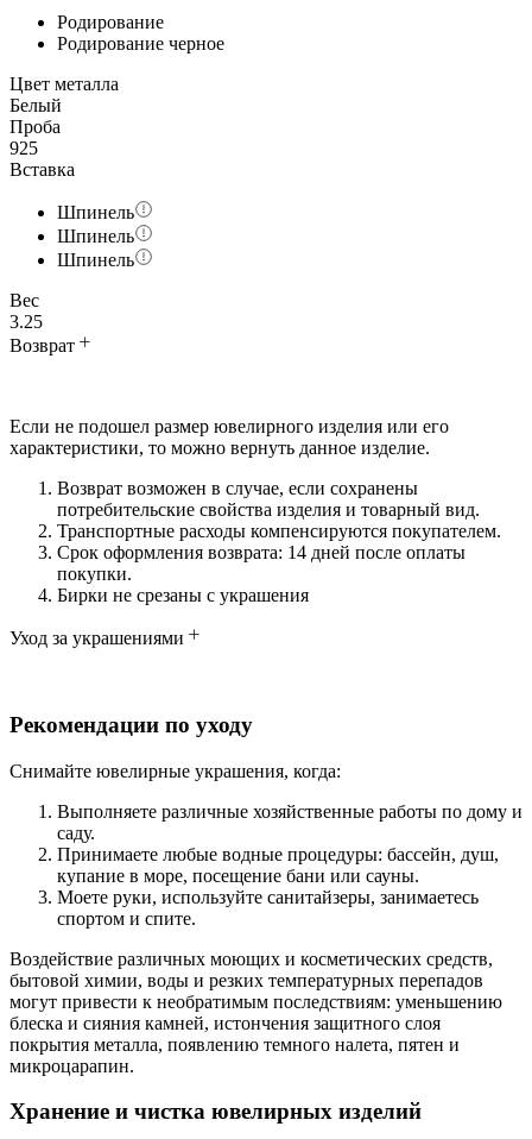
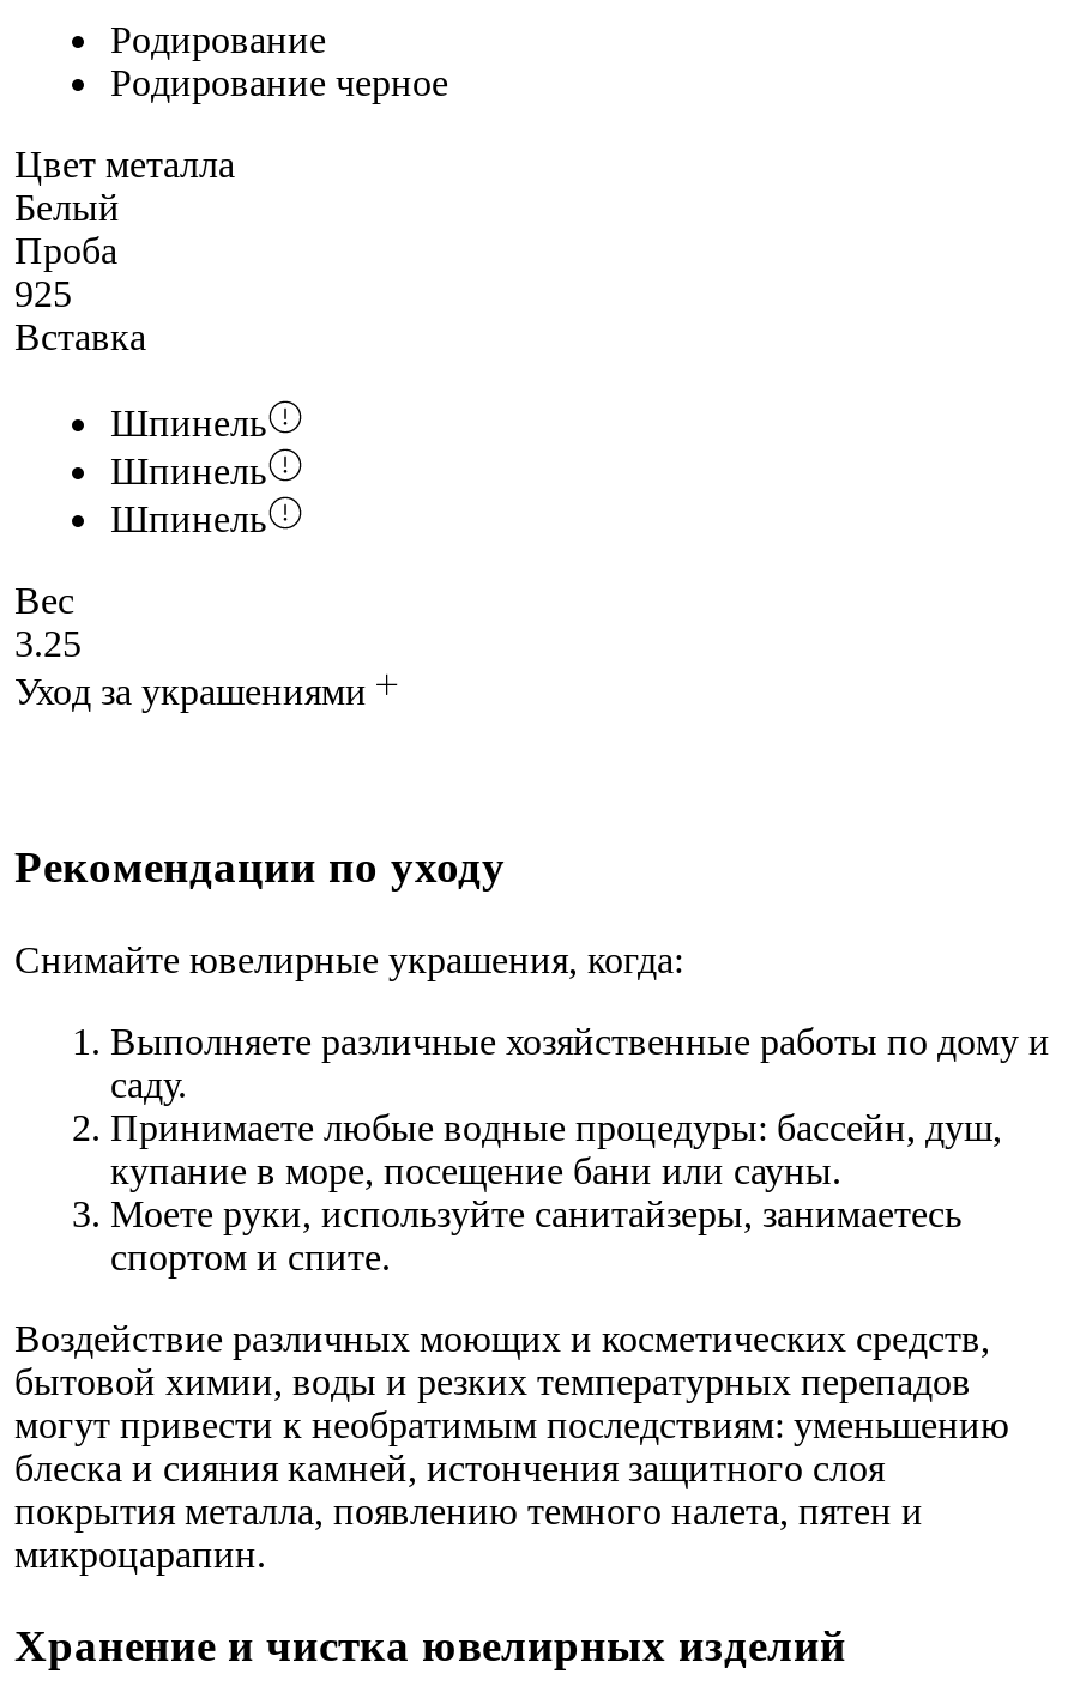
[9,335,75,356] Возврат -> none
[9,416,501,605] Если не подошел размер ювелирного изделия или его | характеристики, то можно вернуть данное изделие. | Возврат возможен в случае, если сохранены | потребительские свойства изделия и товарный вид. | Транспортные расходы компенсируются покупателем. | Срок оформления возврата: 14 дней после оплаты | покупки. | Бирки не срезаны с украшения -> none

